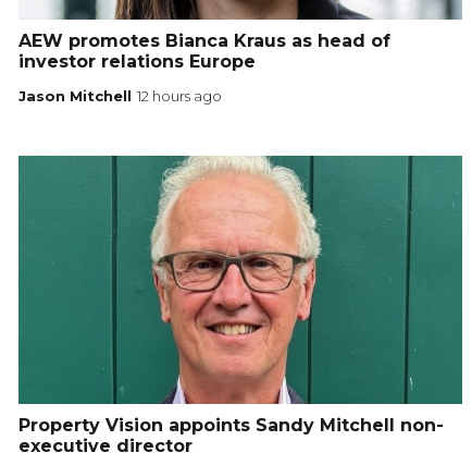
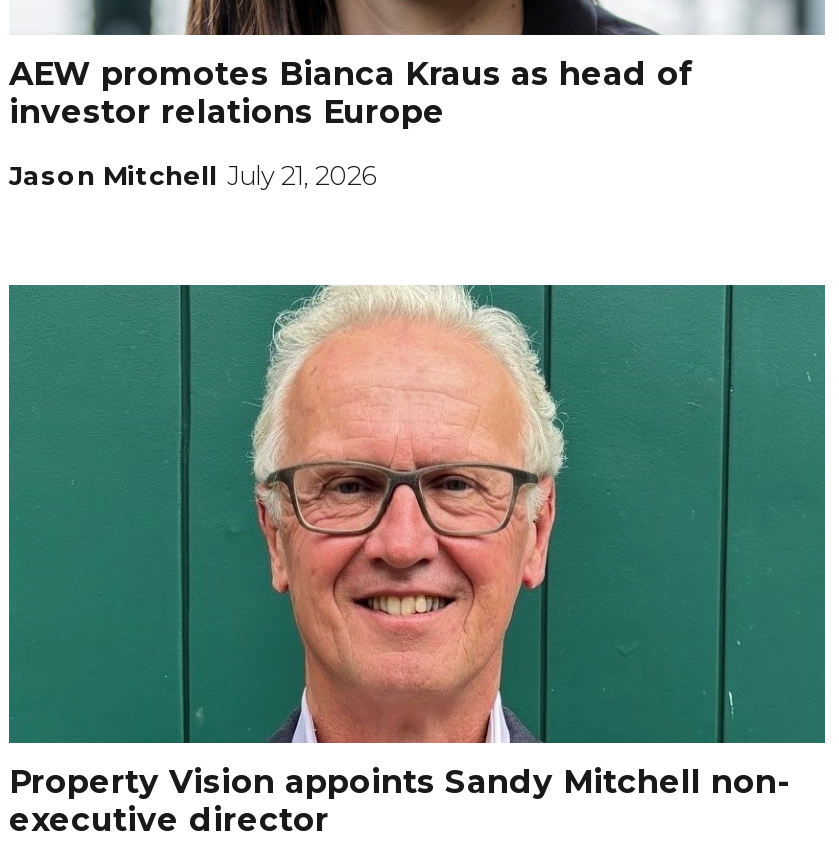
[18,87,222,104] Jason Mitchell 12 hours ago -> [9,160,377,192] Jason Mitchell July 21, 2026

